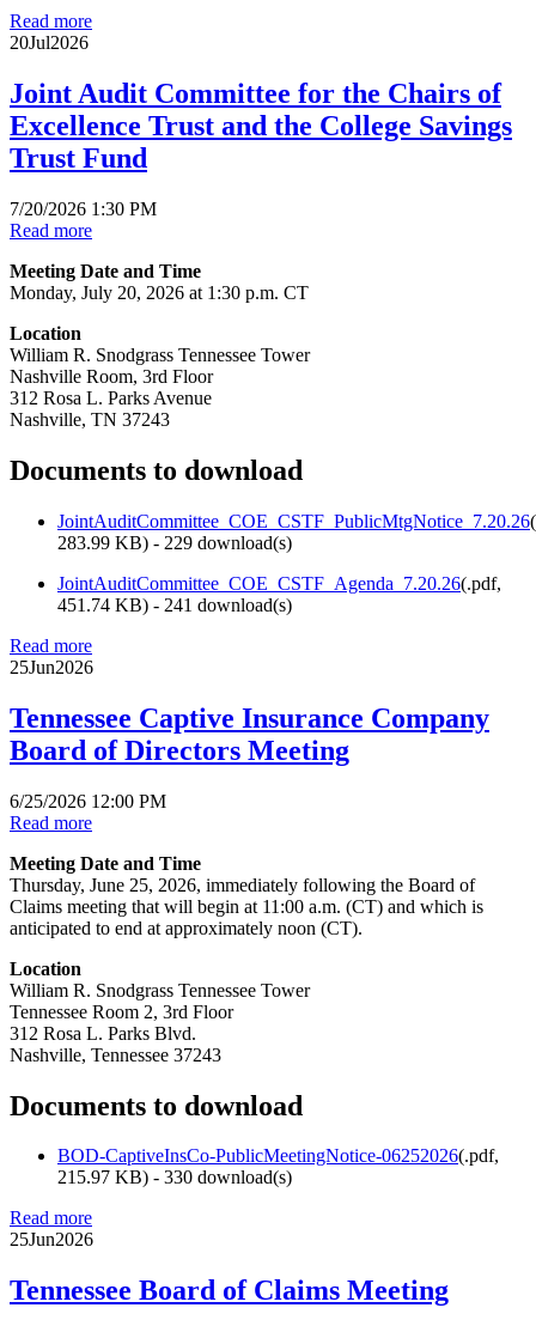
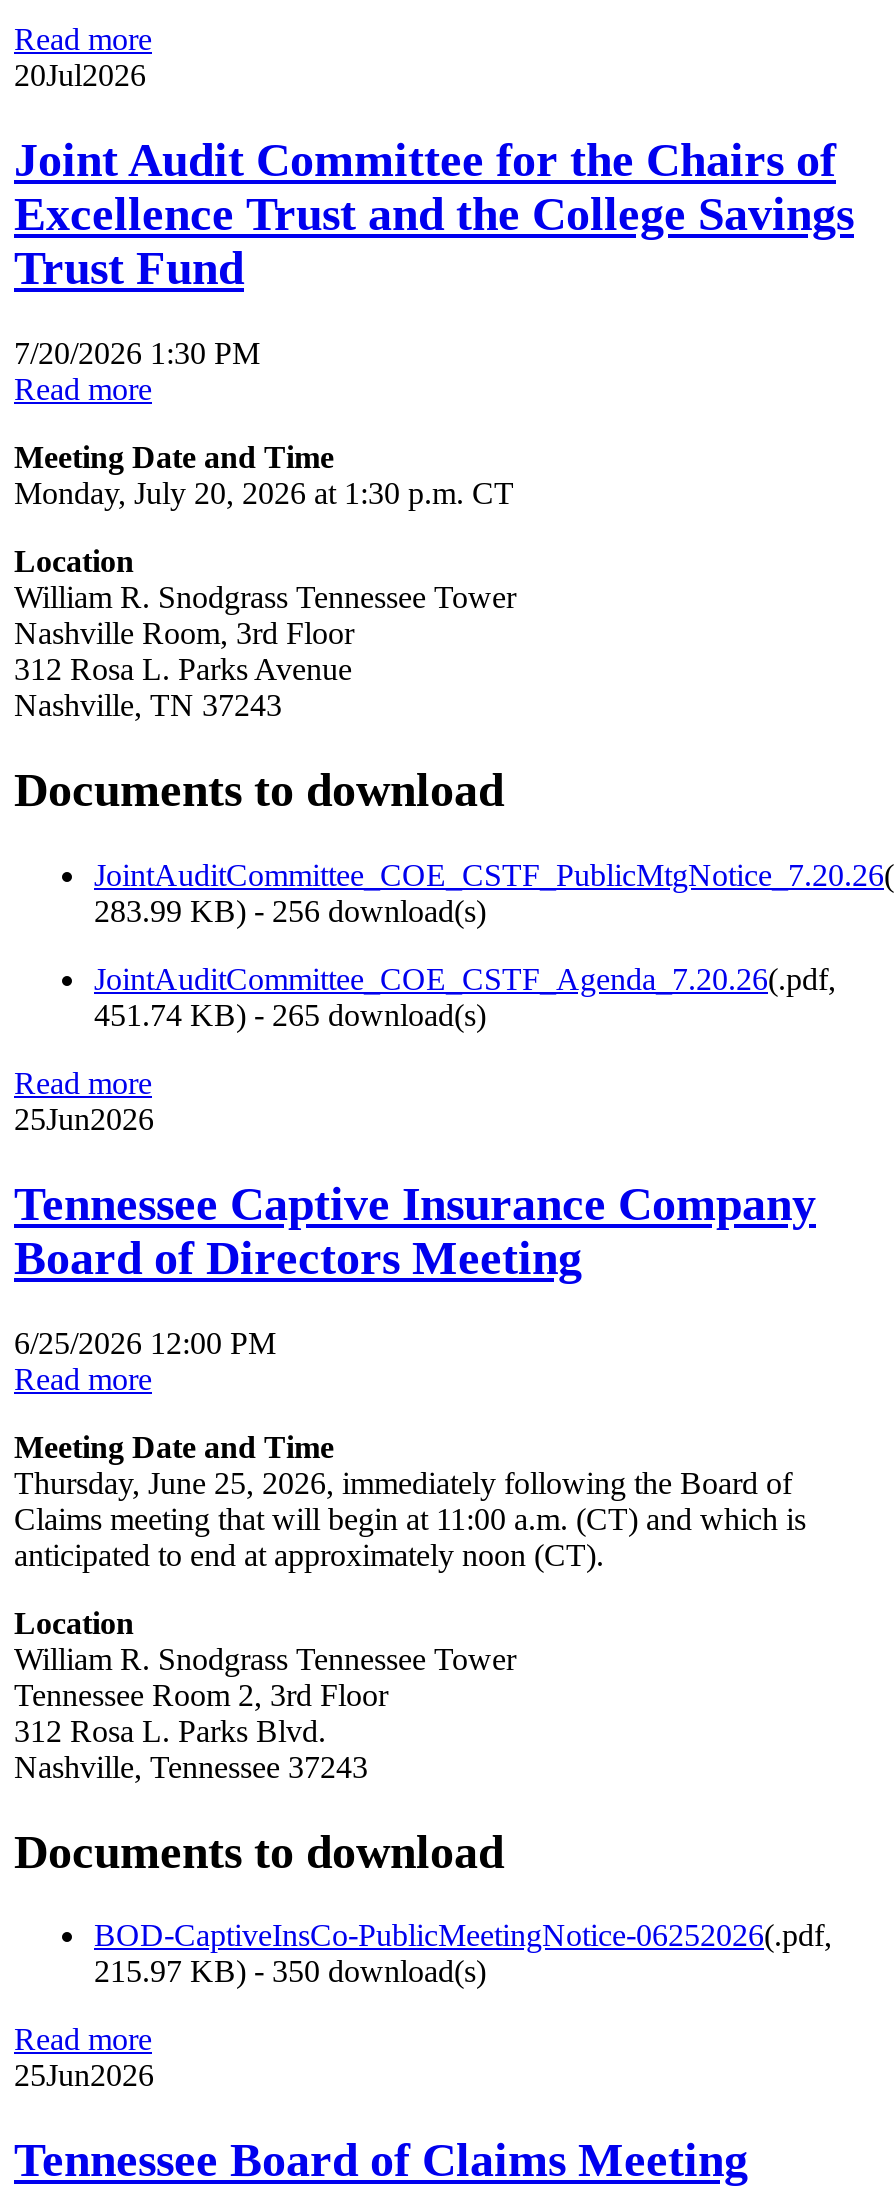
[57,532,292,553] 283.99 KB) - 229 download(s) -> [94,894,486,928] 283.99 KB) - 256 download(s)
[57,595,292,615] 451.74 KB) - 241 download(s) -> [94,998,486,1032] 451.74 KB) - 265 download(s)
[57,1167,292,1188] 215.97 KB) - 330 download(s) -> [94,1955,486,1989] 215.97 KB) - 350 download(s)

